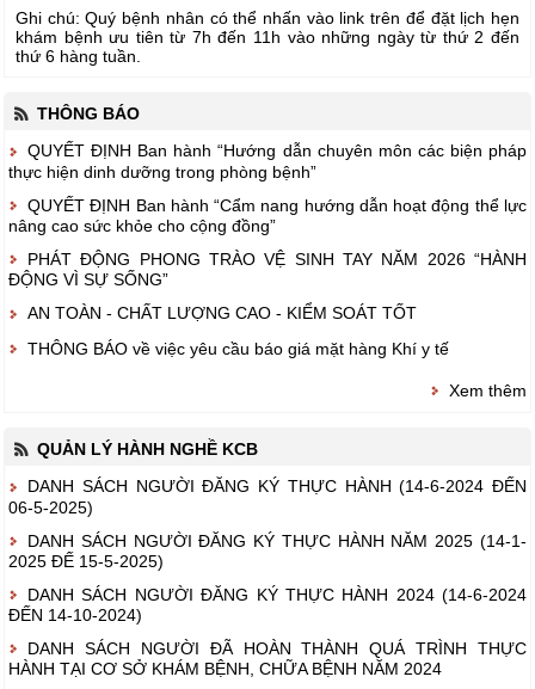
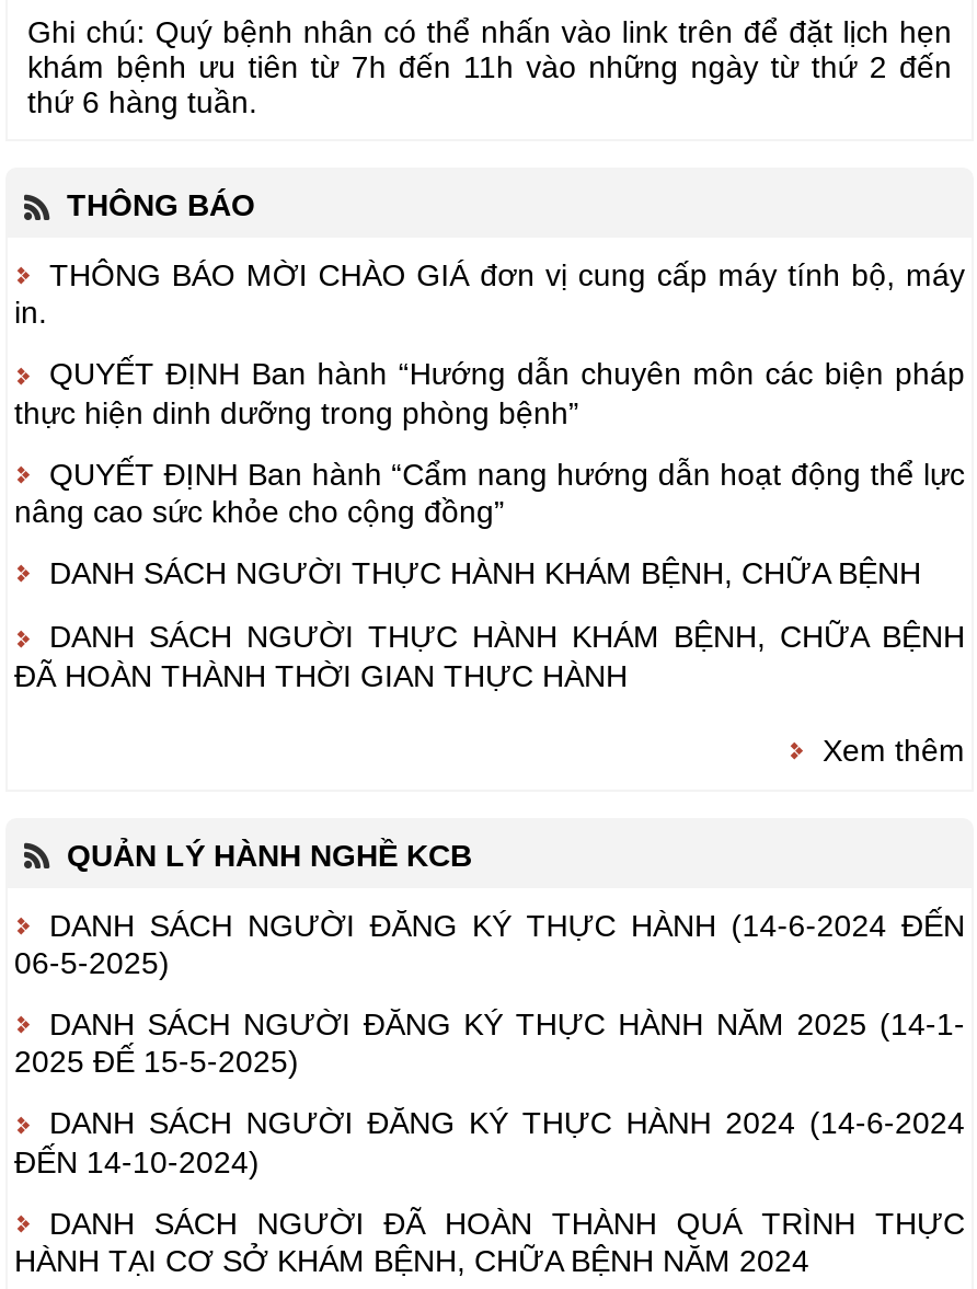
none -> [14,257,965,330] THÔNG BÁO MỜI CHÀO GIÁ đơn vị cung cấp máy tính bộ, máy | in.
moved [8,141,527,235] -> [14,356,965,529]: QUYẾT ĐỊNH Ban hành “Hướng dẫn chuyên môn các biện pháp | thực hiện dinh dưỡng trong phòng bệnh” | QUYẾT ĐỊNH Ban hành “Cẩm nang hướng dẫn hoạt động thể lực | nâng cao sức khỏe cho cộng đồng”
[8,250,527,358] PHÁT ĐỘNG PHONG TRÀO VỆ SINH TAY NĂM 2026 “HÀNH | ĐỘNG VÌ SỰ SỐNG” | AN TOÀN - CHẤT LƯỢNG CAO - KIỂM SOÁT TỐT | THÔNG BÁO về việc yêu cầu báo giá mặt hàng Khí y tế -> [14,555,965,692] DANH SÁCH NGƯỜI THỰC HÀNH KHÁM BỆNH, CHỮA BỆNH | DANH SÁCH NGƯỜI THỰC HÀNH KHÁM BỆNH, CHỮA BỆNH | ĐÃ HOÀN THÀNH THỜI GIAN THỰC HÀNH

